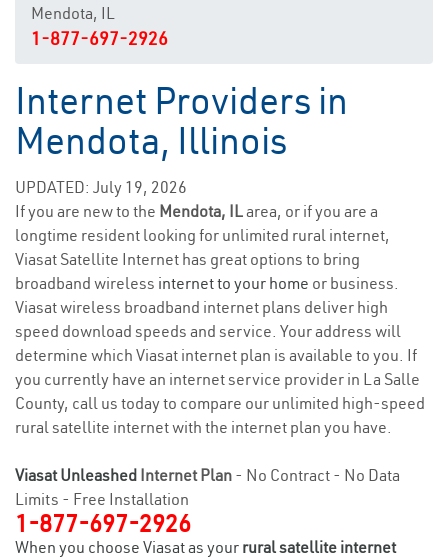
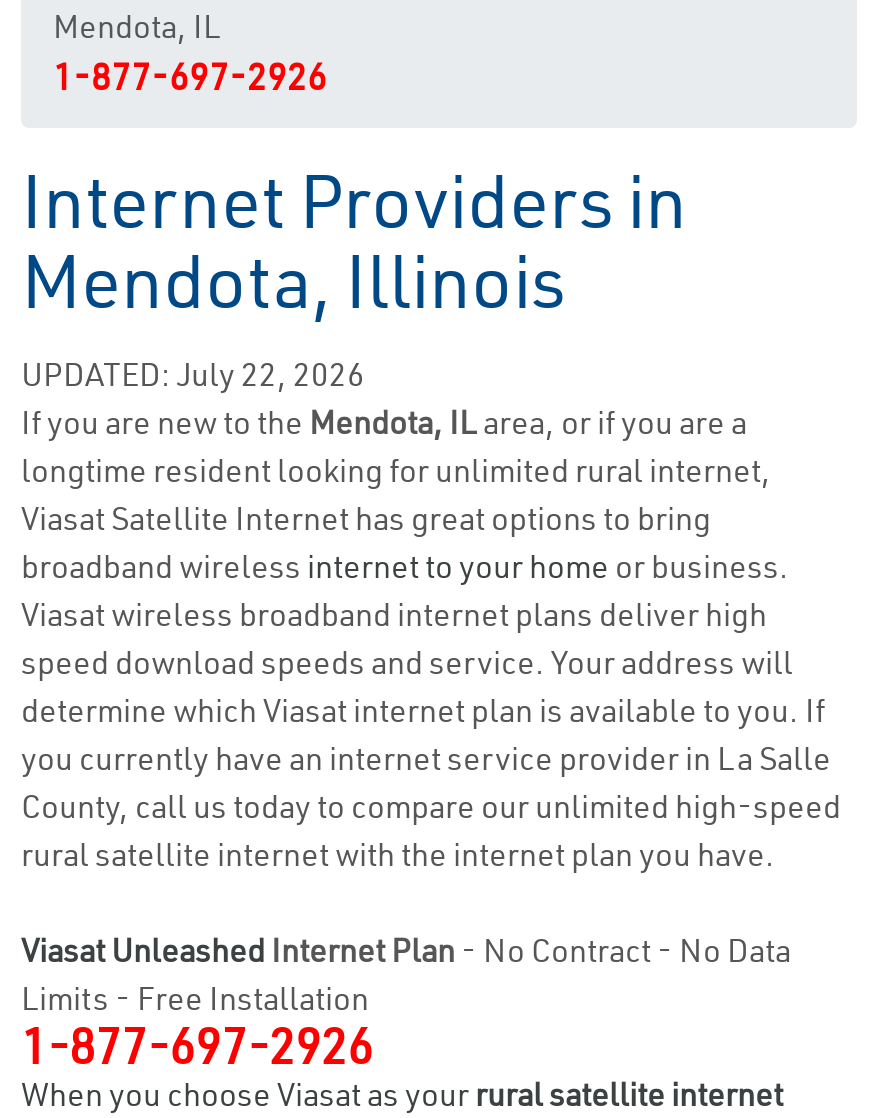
[15,177,187,197] UPDATED: July 19, 2026 -> [21,354,365,394] UPDATED: July 22, 2026

